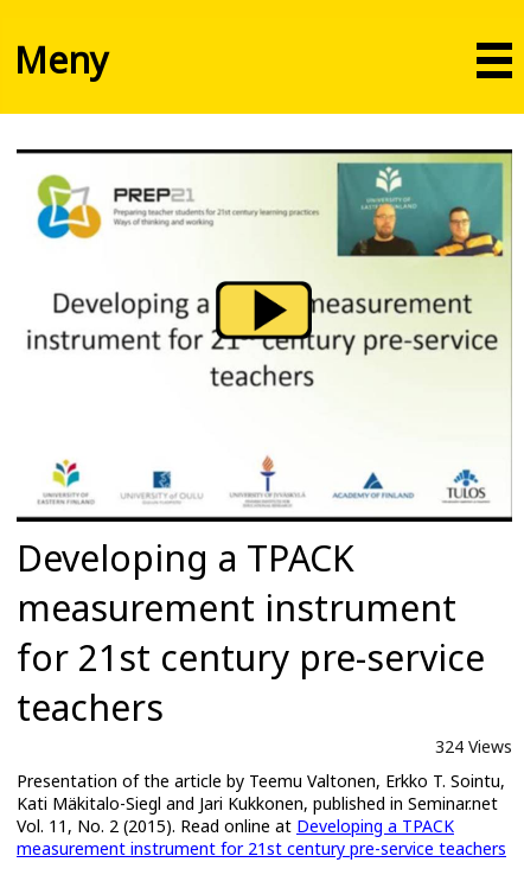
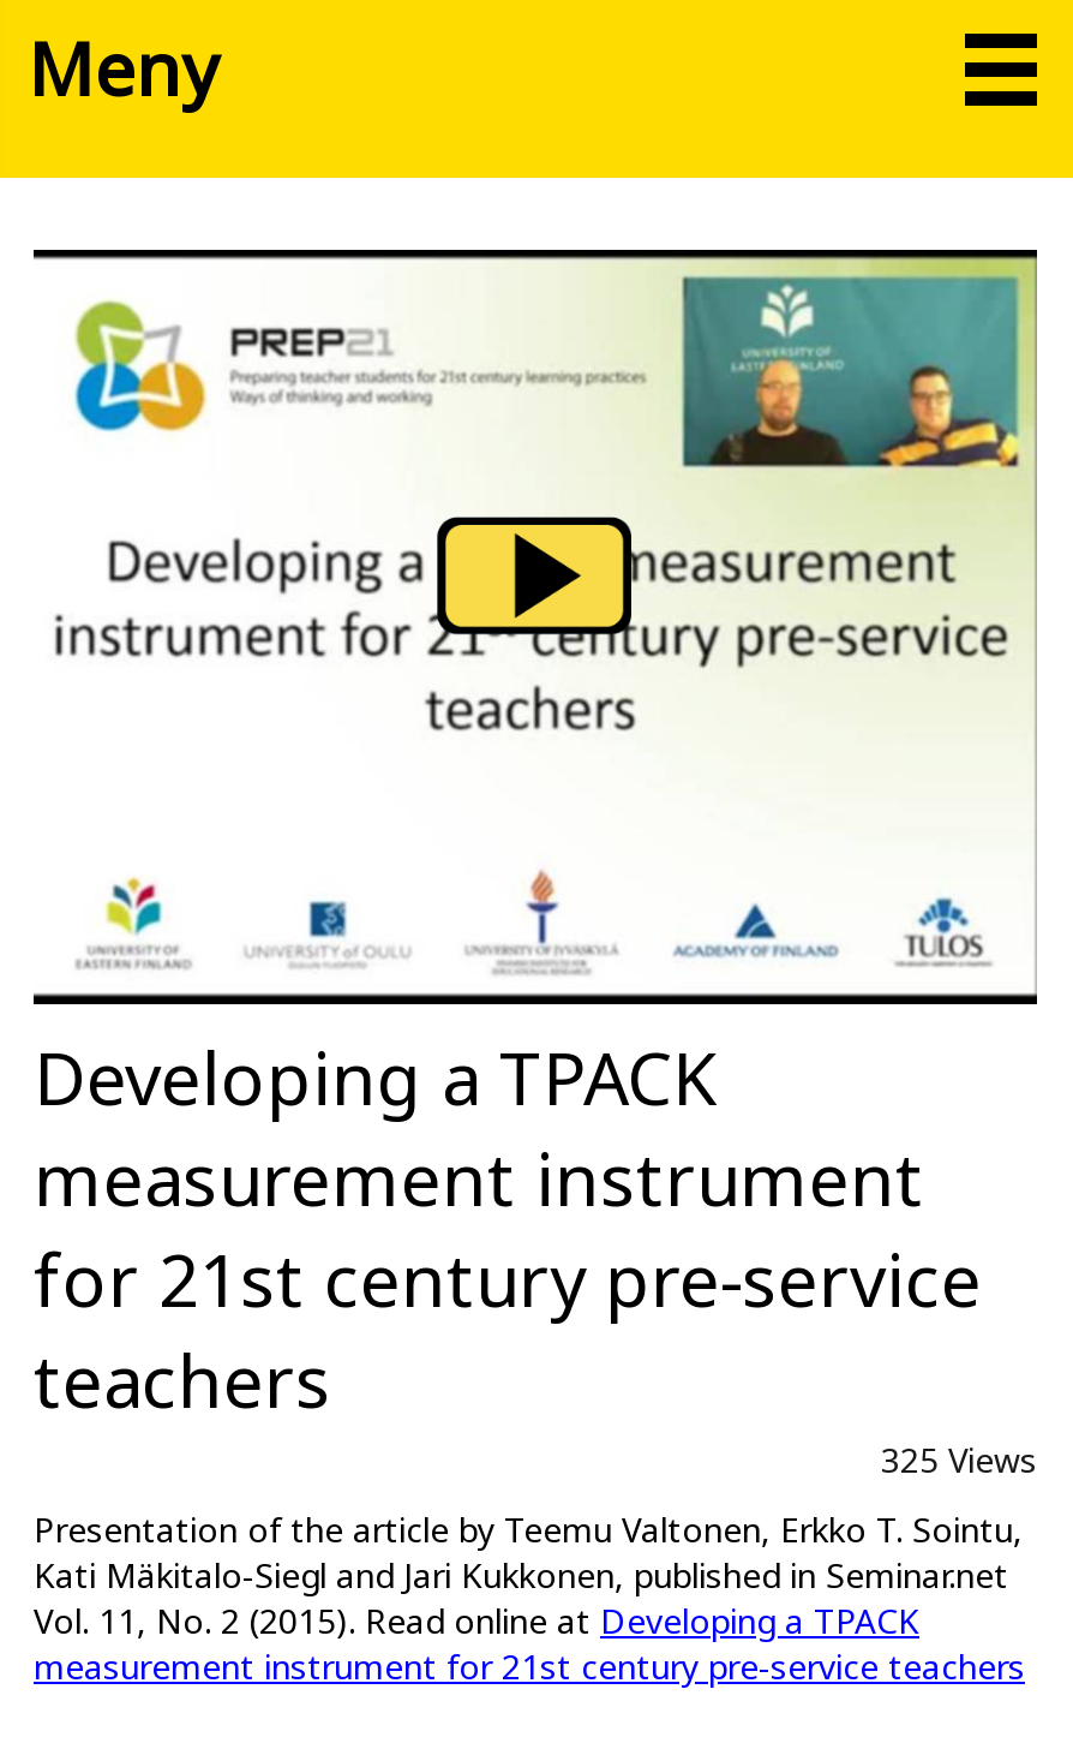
[435,735,512,757] 324 Views -> [881,1435,1037,1481] 325 Views

